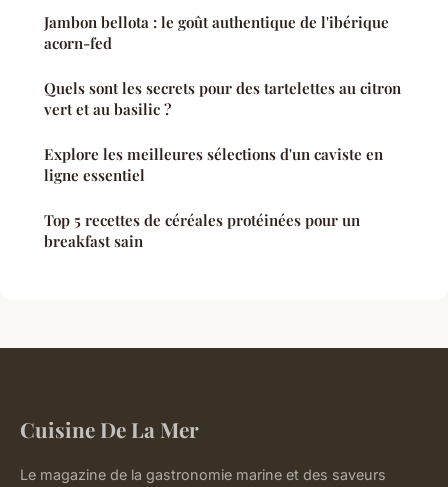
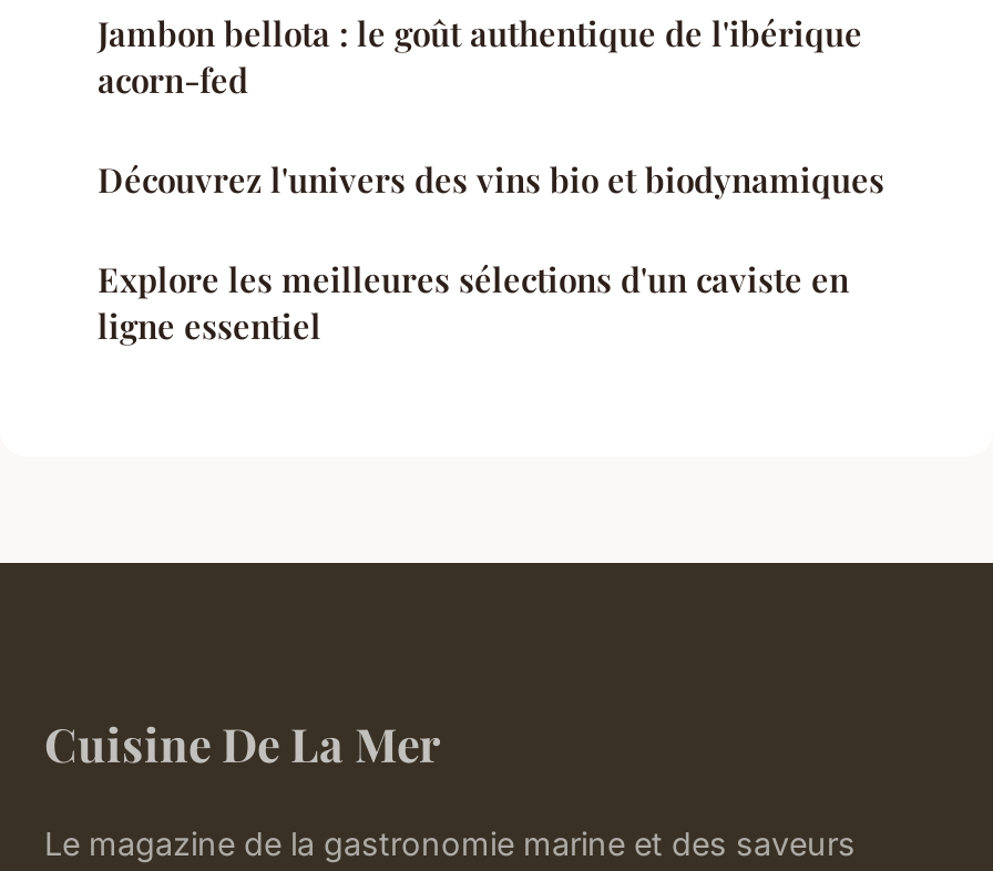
[44,78,401,119] Quels sont les secrets pour des tartelettes au citron | vert et au basilic ? -> [98,157,884,201] Découvrez l'univers des vins bio et biodynamiques
[44,210,360,251] Top 5 recettes de céréales protéinées pour un | breakfast sain -> none

